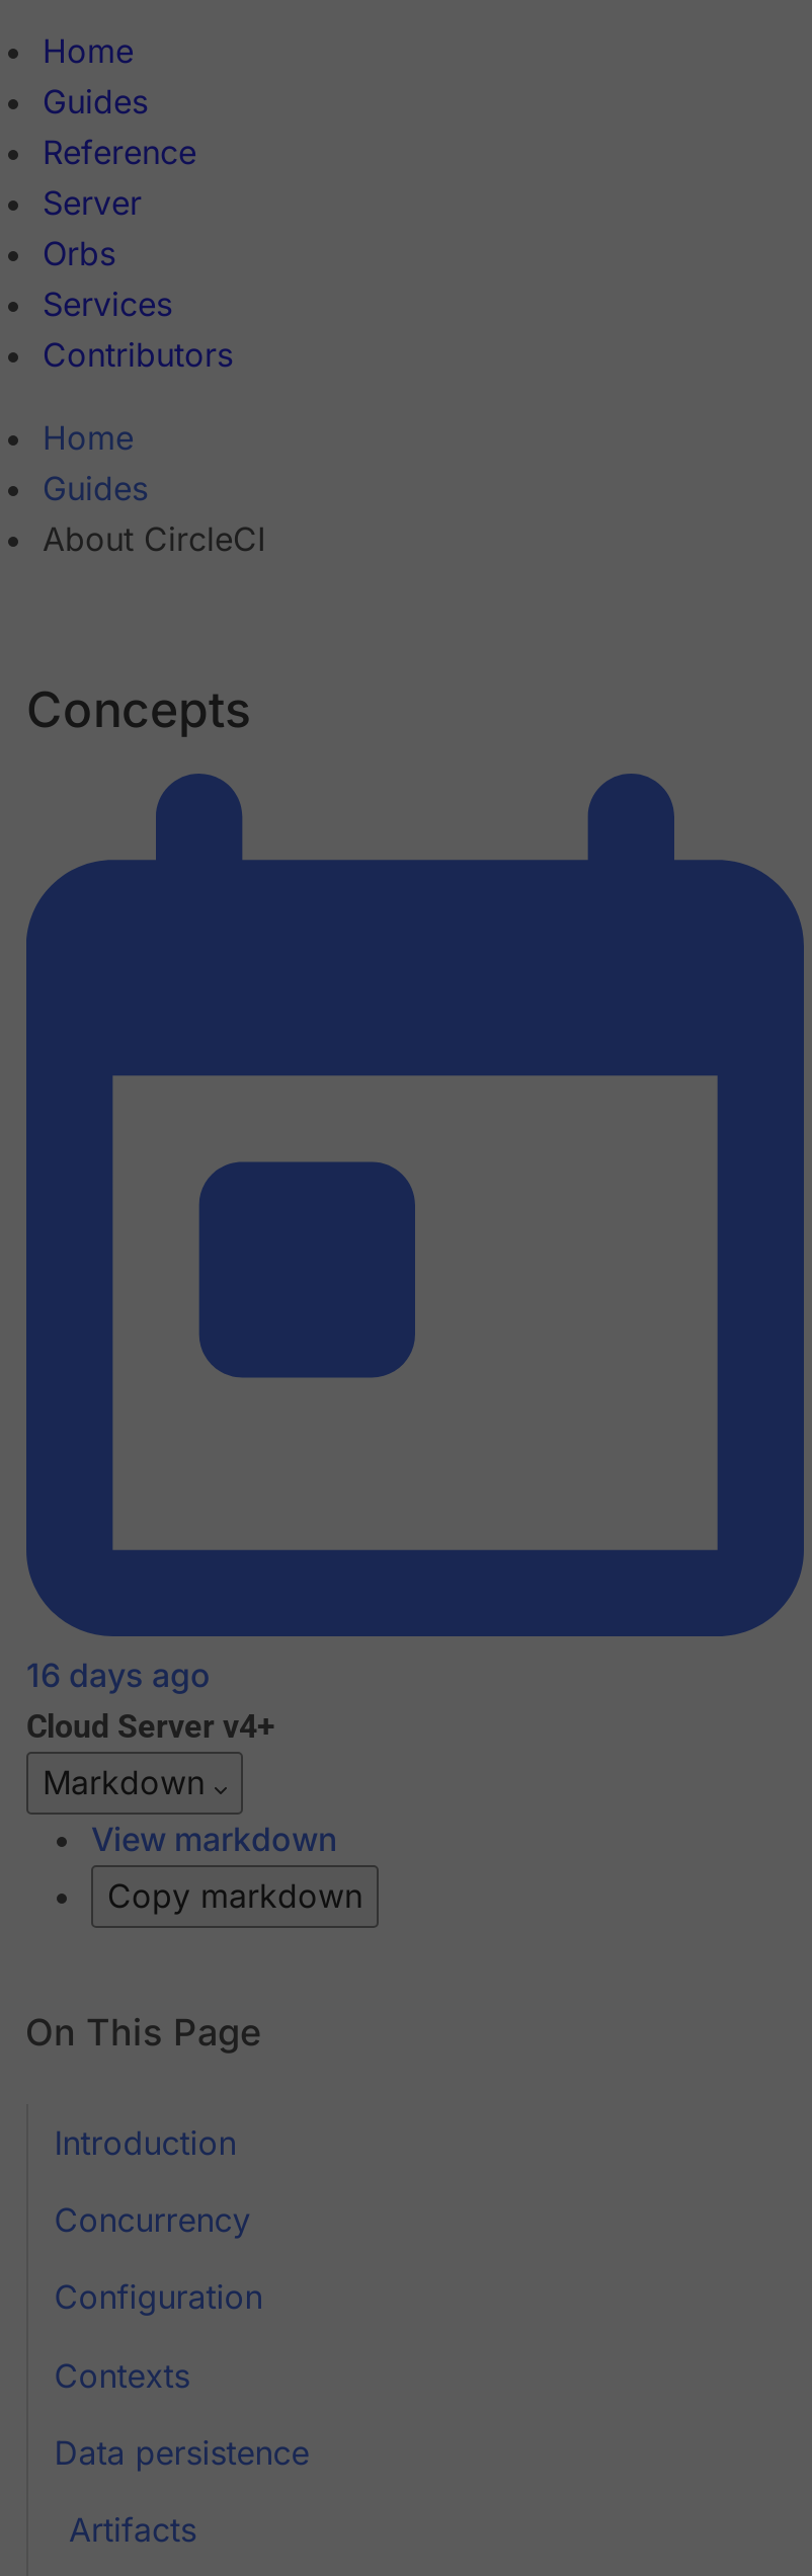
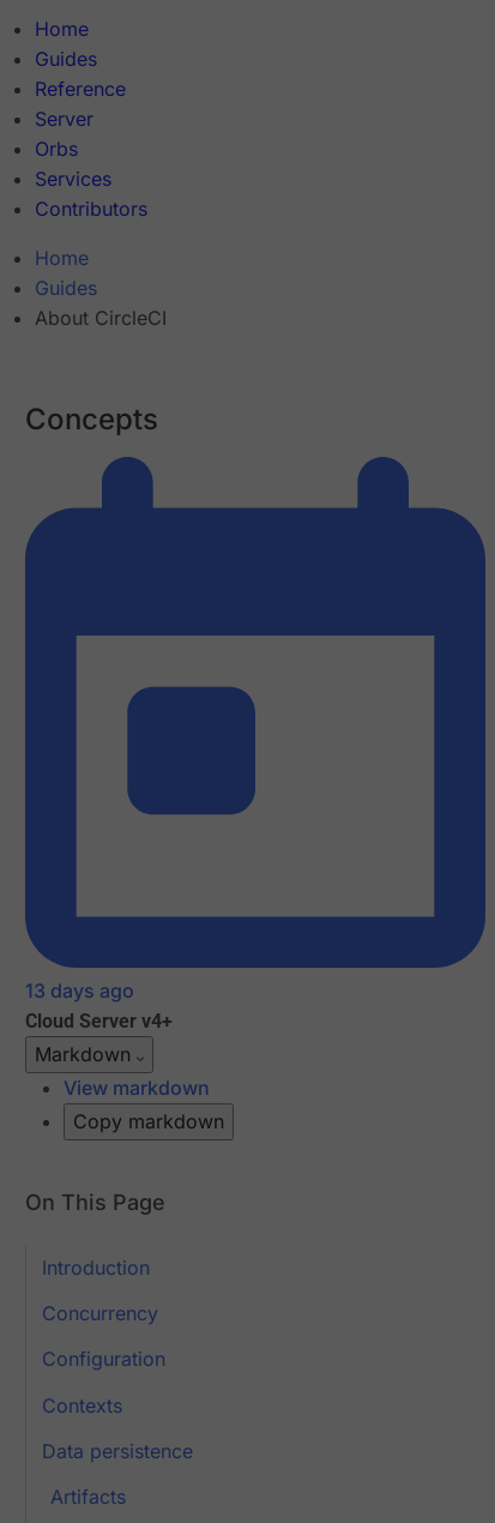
[26,1656,211,1696] 16 days ago -> [25,979,134,1003] 13 days ago

